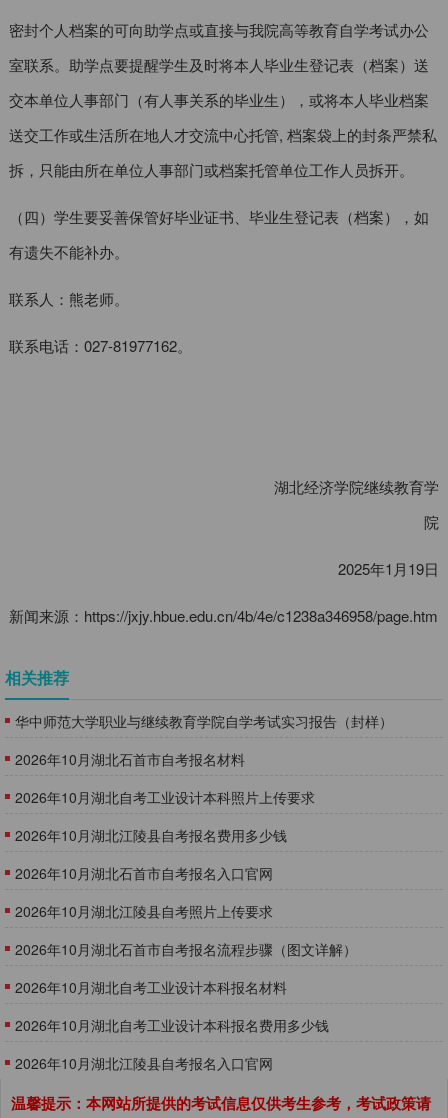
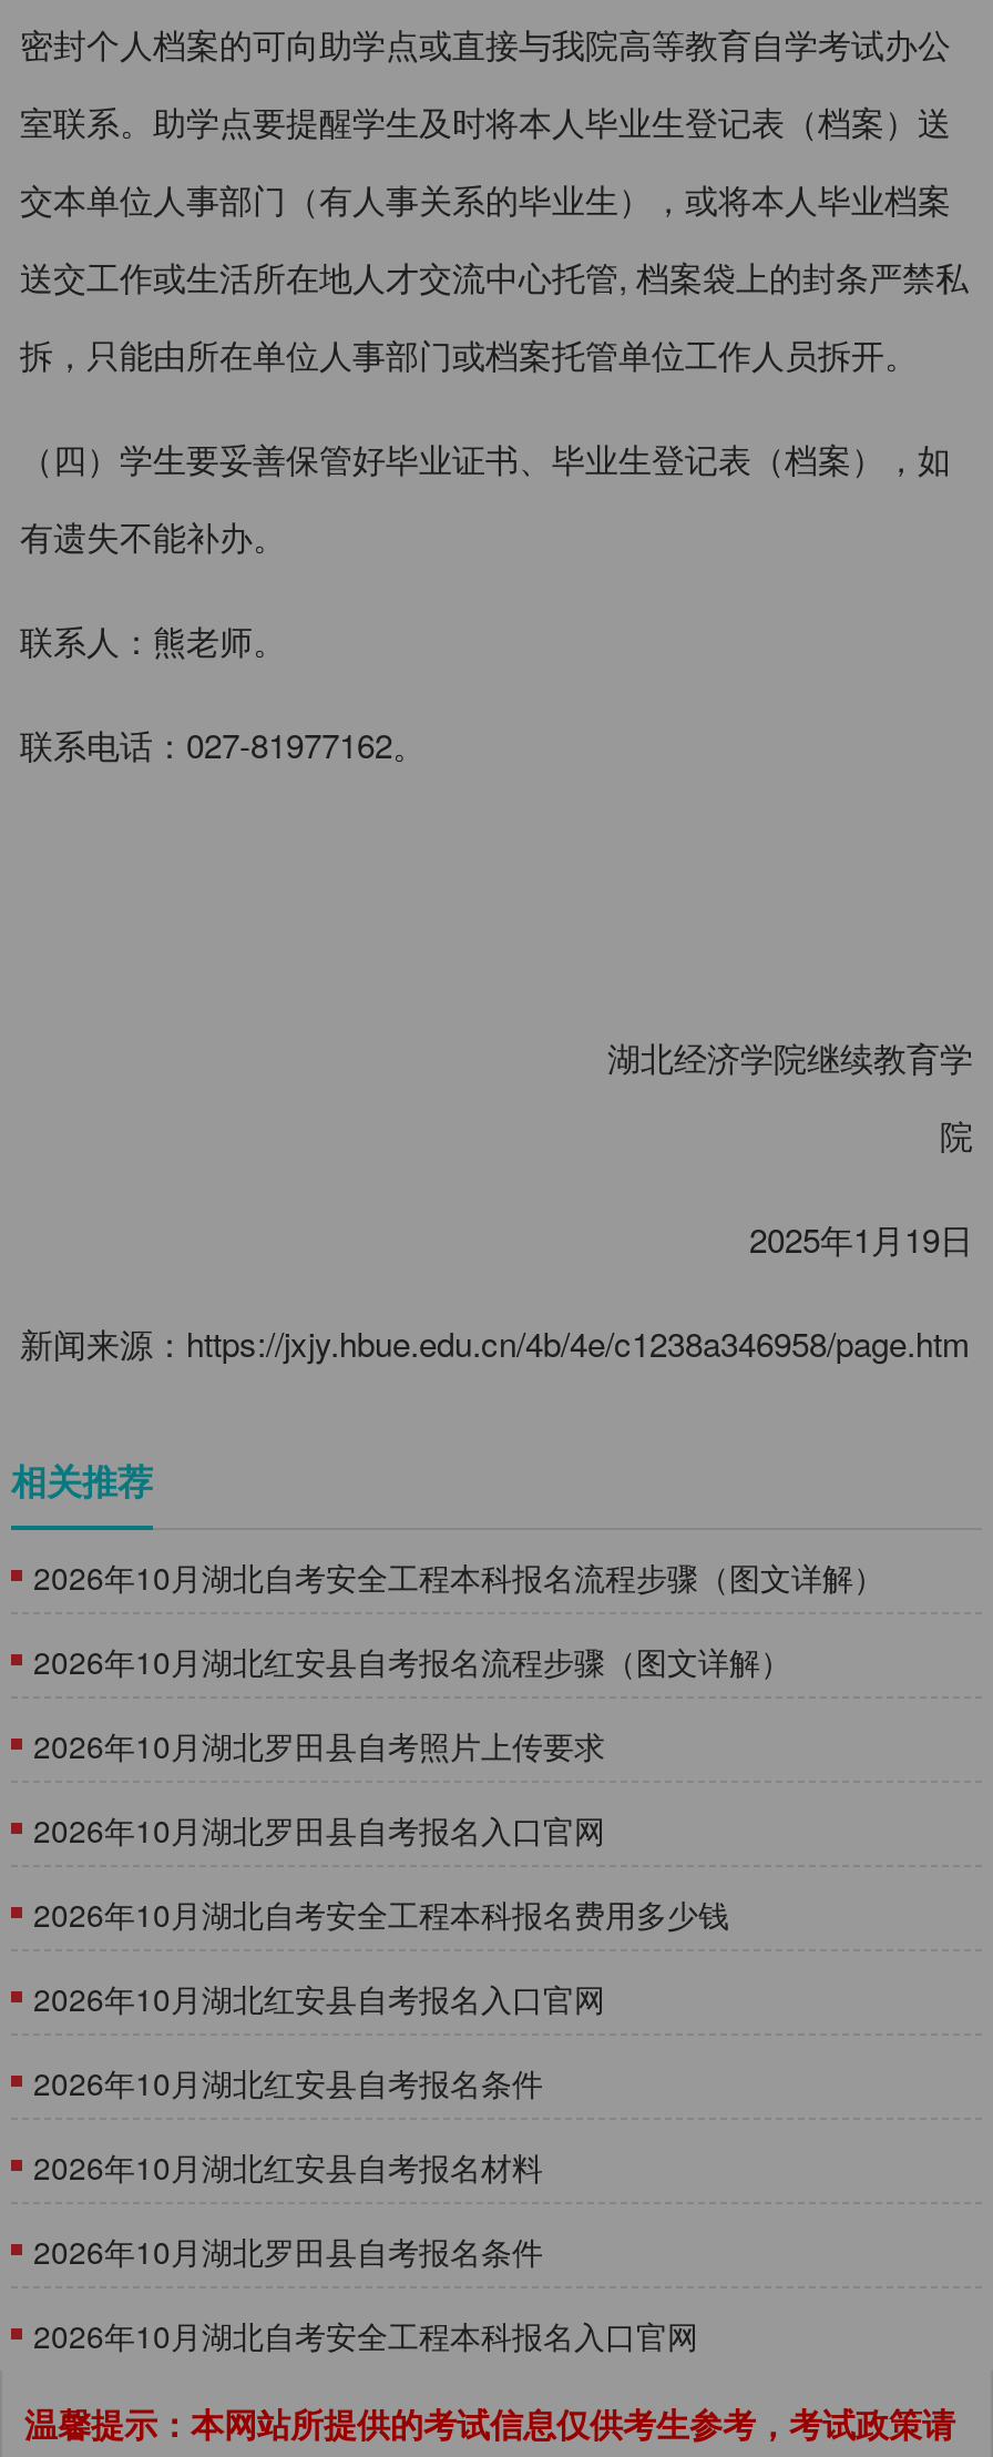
[15,711,393,731] 华中师范大学职业与继续教育学院自学考试实习报告（封样） -> [33,1555,884,1599] 2026年10月湖北自考安全工程本科报名流程步骤（图文详解）
[15,749,245,769] 2026年10月湖北石首市自考报名材料 -> [33,1639,791,1684] 2026年10月湖北红安县自考报名流程步骤（图文详解）
[15,787,315,807] 2026年10月湖北自考工业设计本科照片上传要求 -> [33,1723,605,1768] 2026年10月湖北罗田县自考照片上传要求
[15,825,287,845] 2026年10月湖北江陵县自考报名费用多少钱 -> [33,1808,605,1852] 2026年10月湖北罗田县自考报名入口官网
[15,863,273,883] 2026年10月湖北石首市自考报名入口官网 -> [33,1892,729,1936] 2026年10月湖北自考安全工程本科报名费用多少钱
[15,901,273,921] 2026年10月湖北江陵县自考照片上传要求 -> [33,1976,605,2021] 2026年10月湖北红安县自考报名入口官网
[15,939,357,959] 2026年10月湖北石首市自考报名流程步骤（图文详解） -> [33,2061,543,2105] 2026年10月湖北红安县自考报名条件
[15,977,287,997] 2026年10月湖北自考工业设计本科报名材料 -> [33,2145,543,2189] 2026年10月湖北红安县自考报名材料
[15,1015,329,1035] 2026年10月湖北自考工业设计本科报名费用多少钱 -> [33,2229,543,2273] 2026年10月湖北罗田县自考报名条件
[15,1053,273,1073] 2026年10月湖北江陵县自考报名入口官网 -> [33,2313,698,2358] 2026年10月湖北自考安全工程本科报名入口官网

